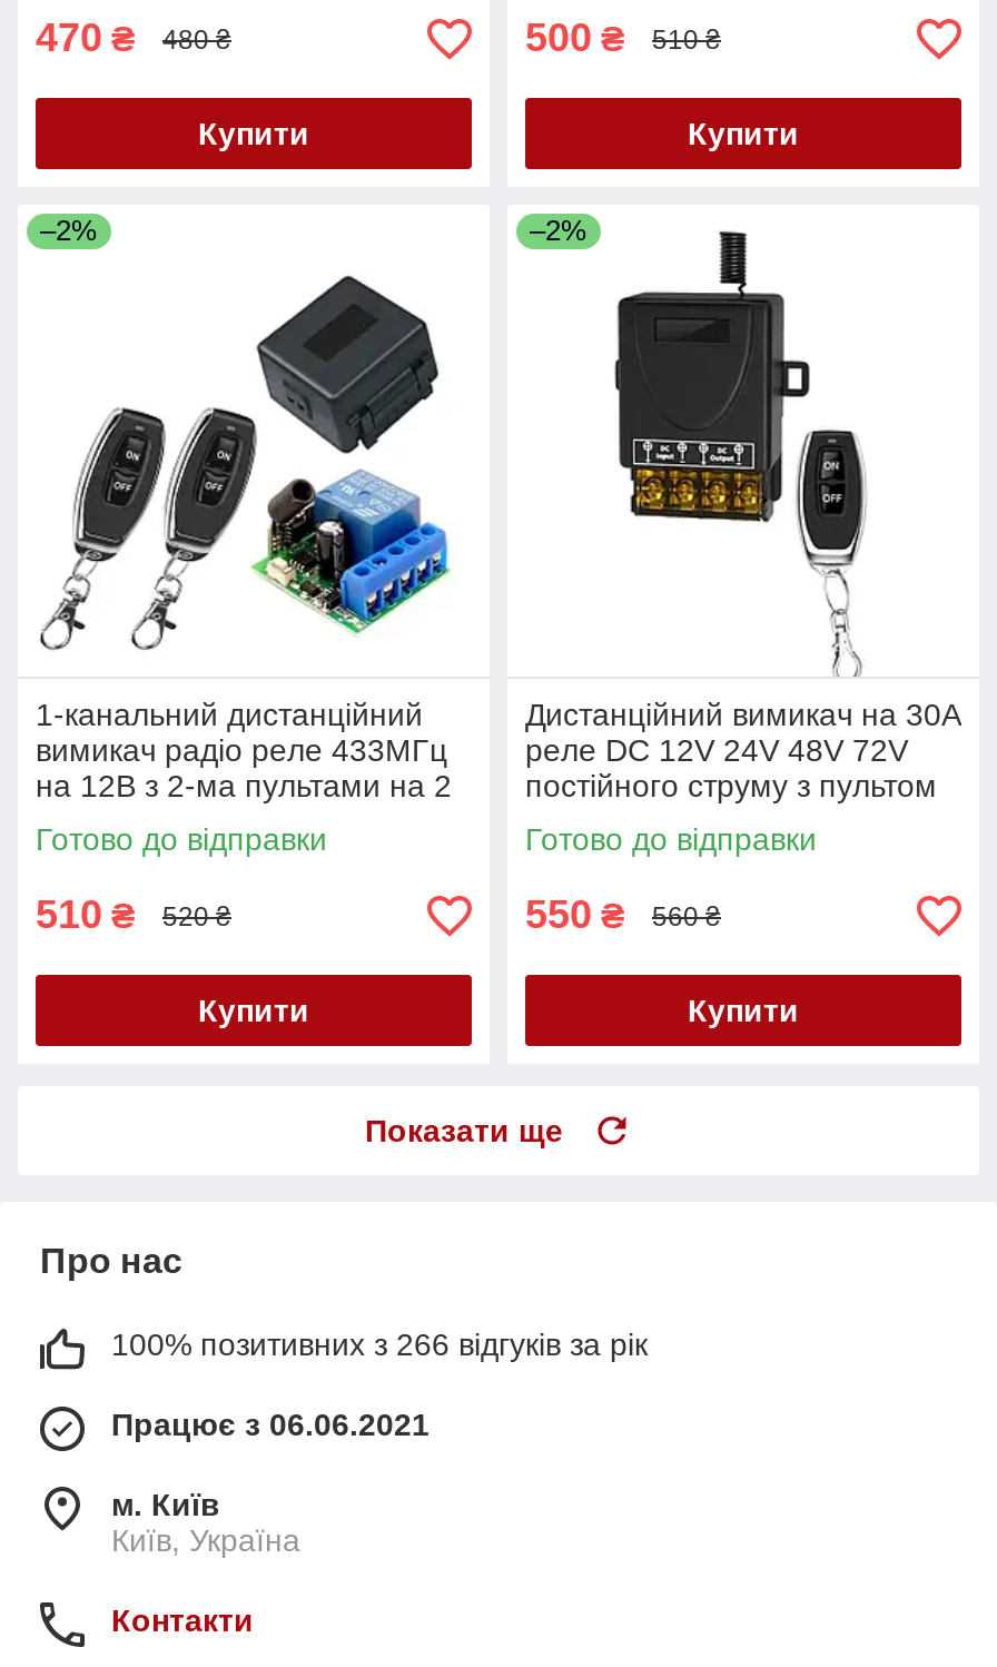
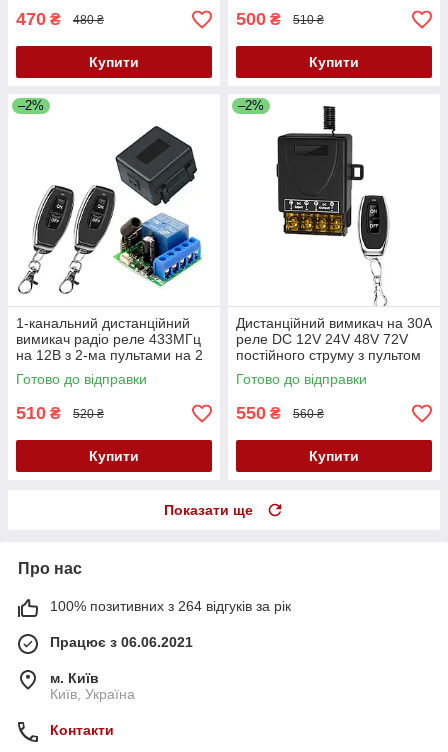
[111,1328,648,1363] 100% позитивних з 266 відгуків за рік -> [50,598,291,614] 100% позитивних з 264 відгуків за рік

